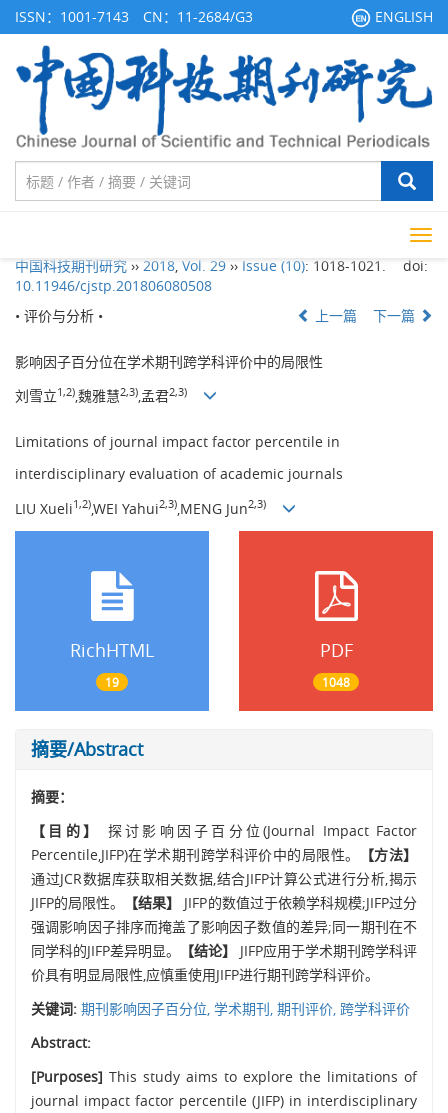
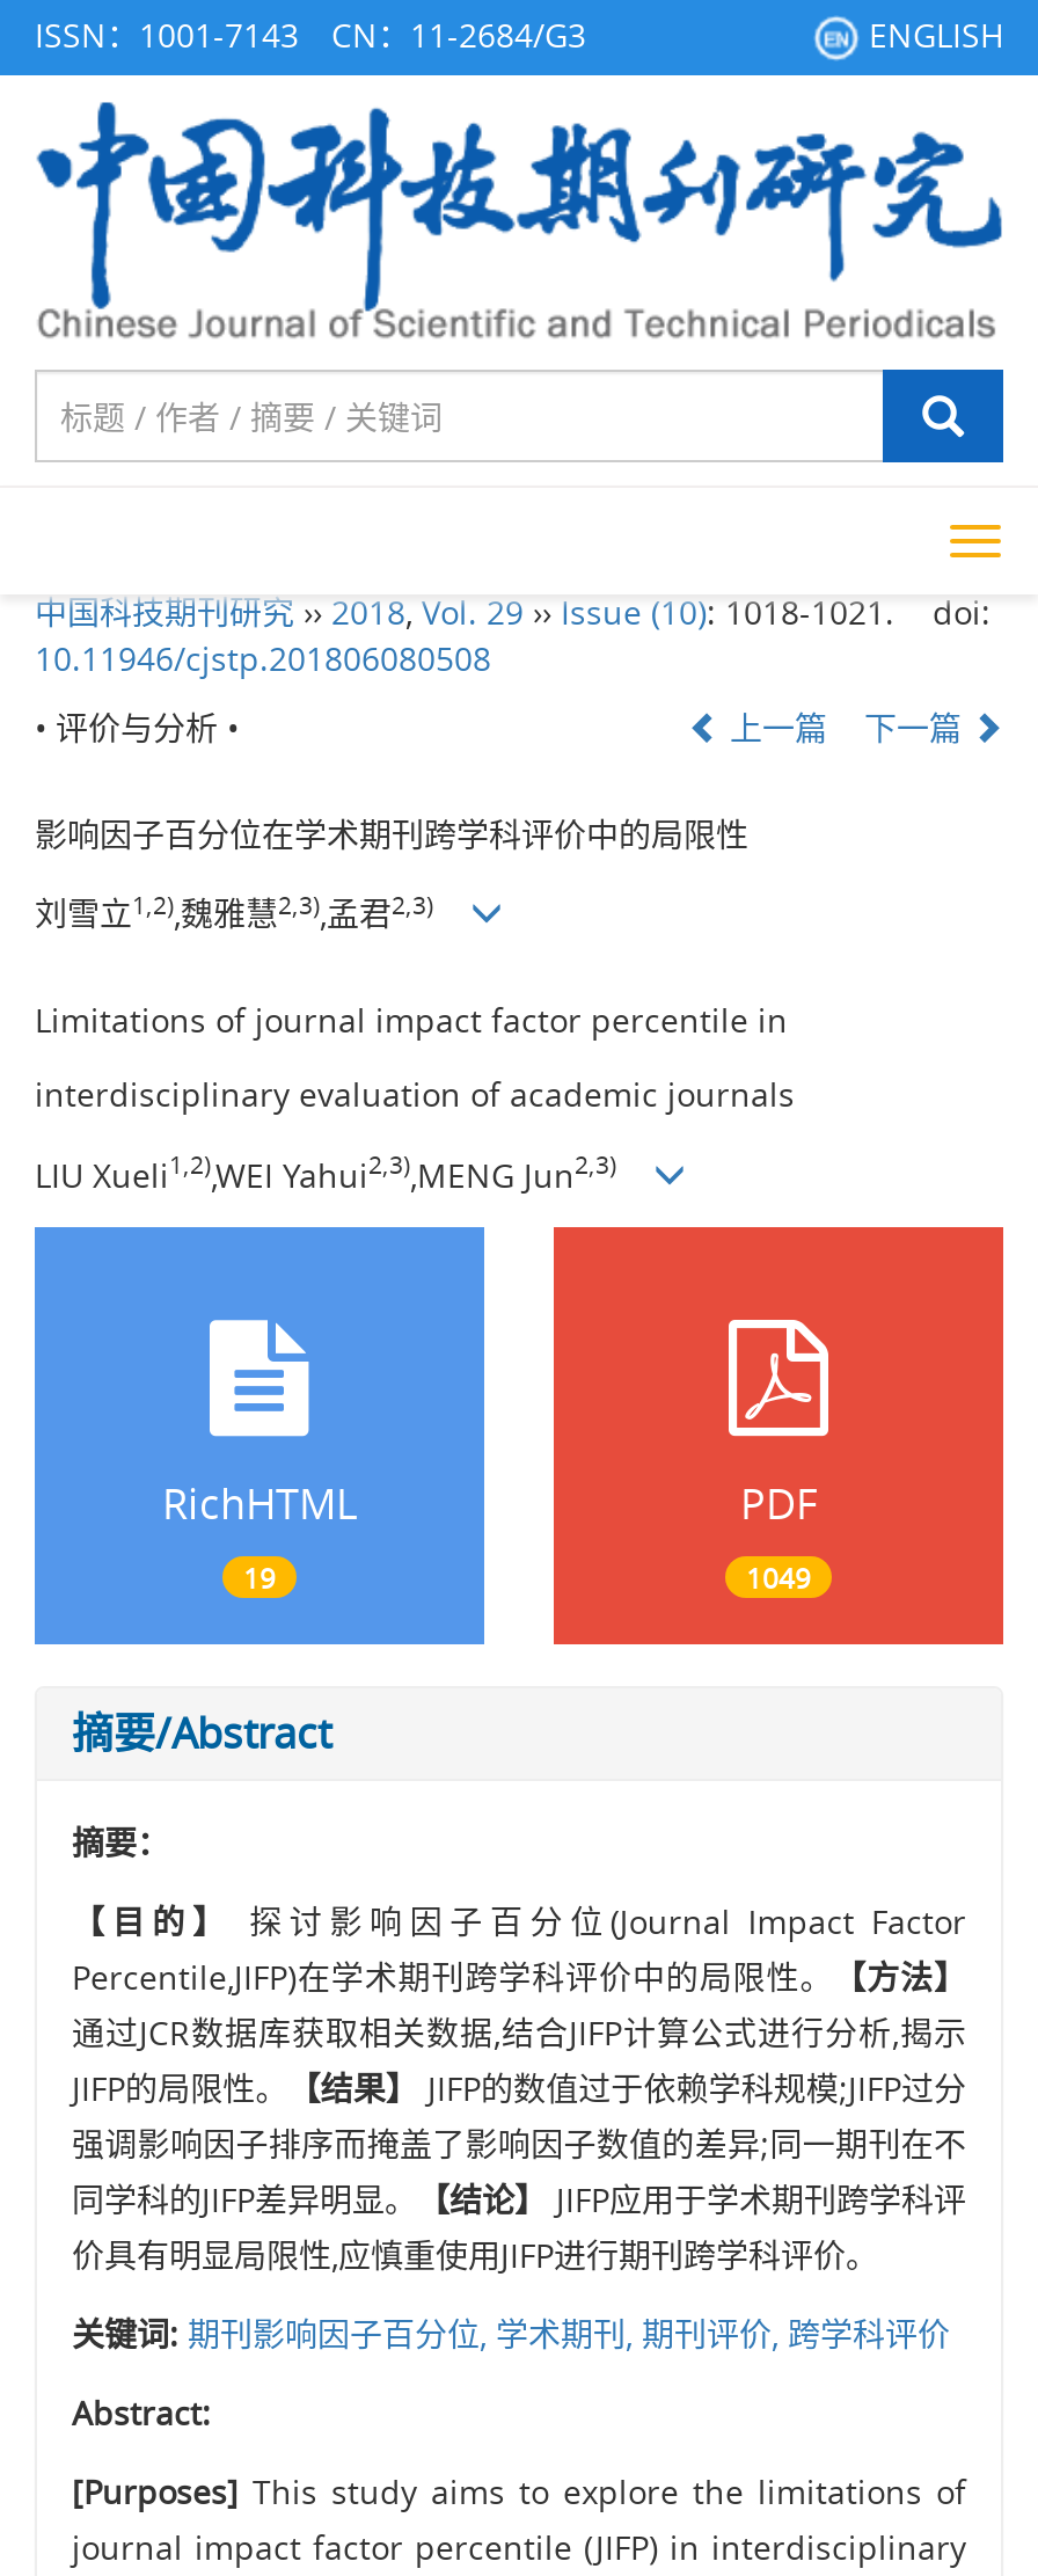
[322,673,350,689] 1048 -> [746,1557,811,1595] 1049

